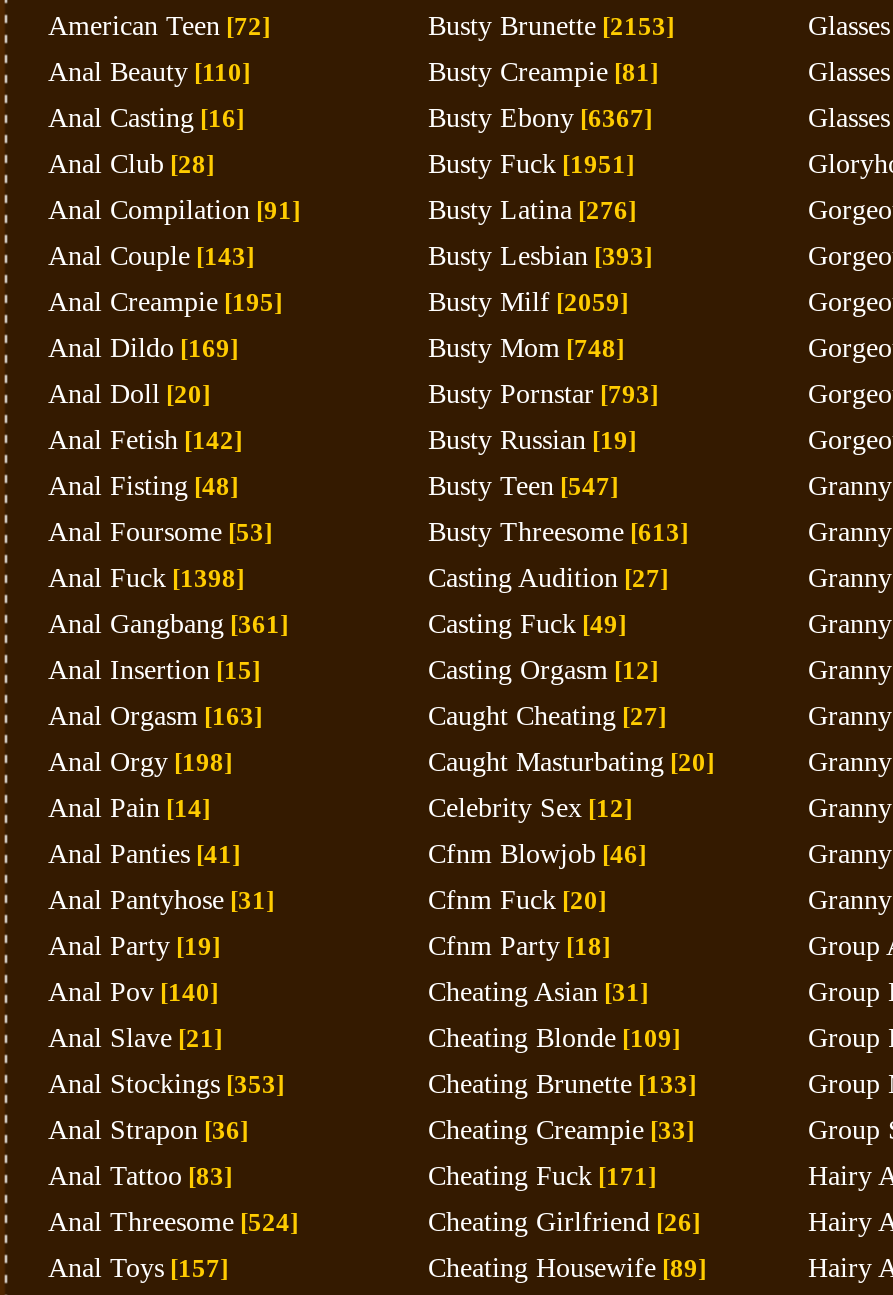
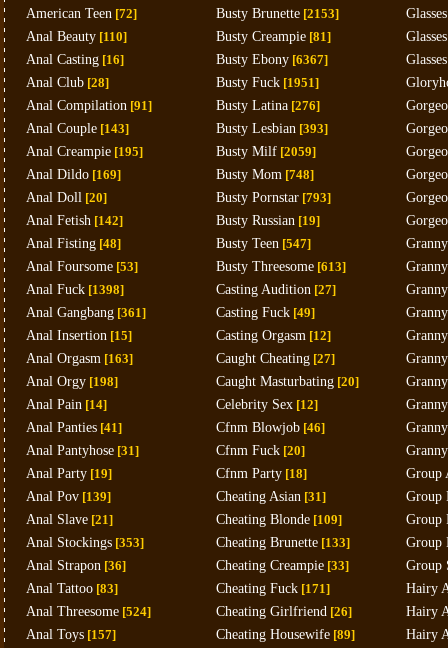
[48,977,218,1007] Anal Pov [140] -> [25,489,110,504] Anal Pov [139]

